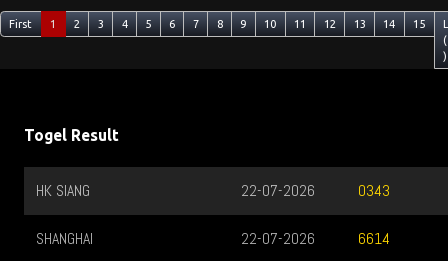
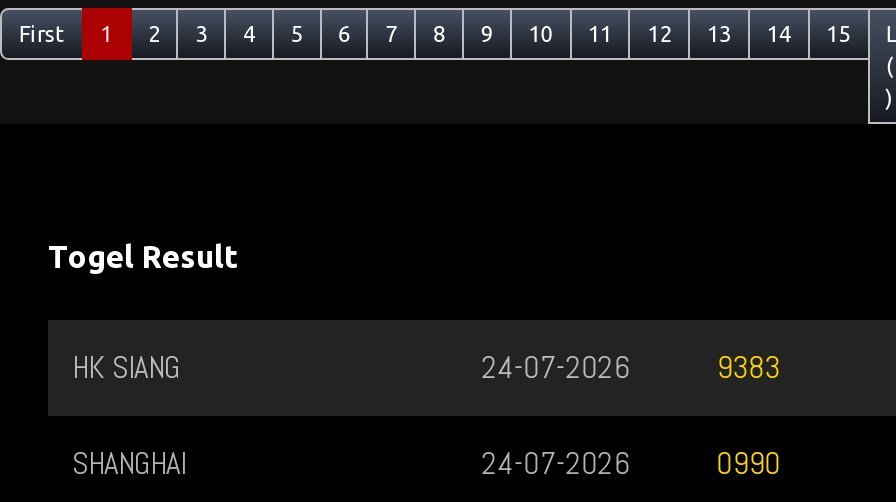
[241,181,315,201] 22-07-2026 -> [481,348,629,388] 24-07-2026
[358,181,390,201] 0343 -> [717,349,781,389] 9383
[241,229,315,249] 22-07-2026 -> [481,444,629,484] 24-07-2026
[358,229,390,249] 6614 -> [717,445,781,485] 0990

